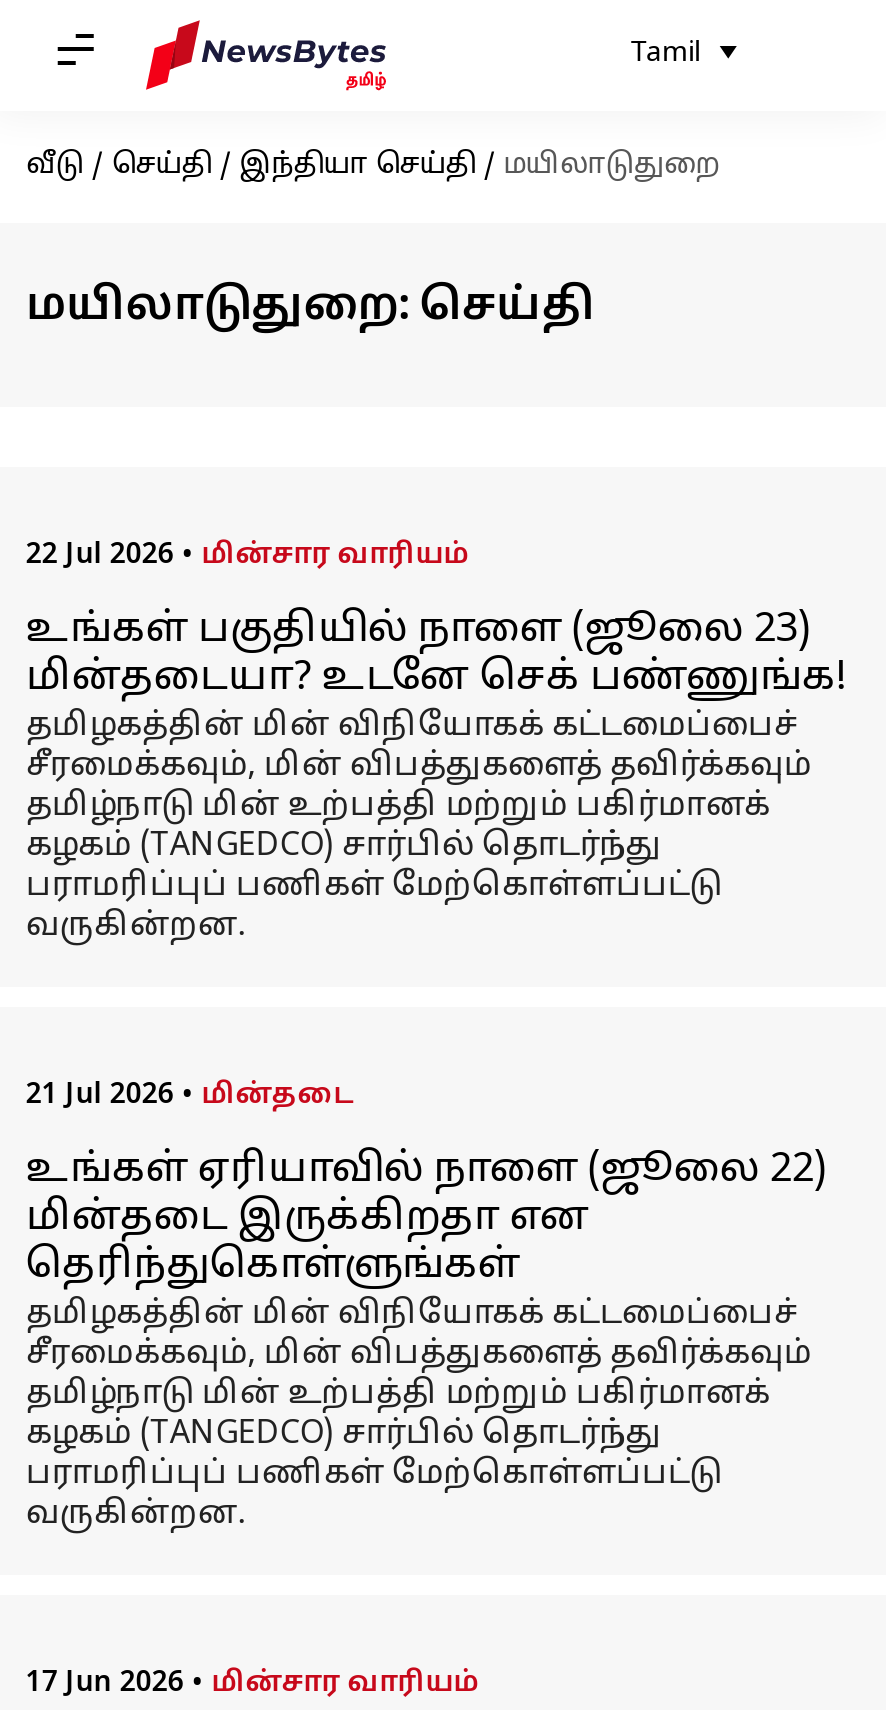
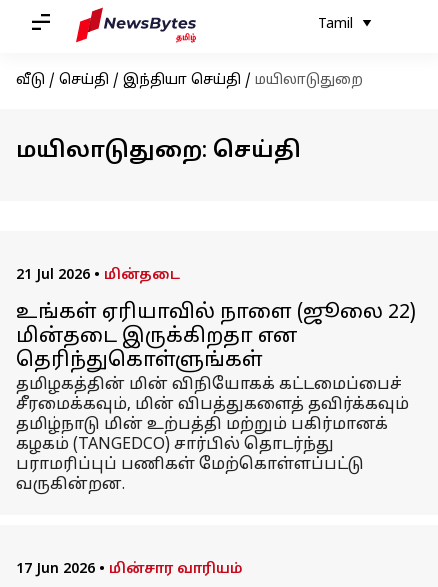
[26,539,846,947] 22 Jul 2026 • மின்சார வாரியம் | உங்கள் பகுதியில் நாளை (ஜூலை 23) | மின்தடையா? உடனே செக் பண்ணுங்க! | தமிழகத்தின் மின் விநியோகக் கட்டமைப்பைச் | சீரமைக்கவும், மின் விபத்துகளைத் தவிர்க்கவும் | தமிழ்நாடு மின் உற்பத்தி மற்றும் பகிர்மானக் | கழகம் (TANGEDCO) சார்பில் தொடர்ந்து | பராமரிப்புப் பணிகள் மேற்கொள்ளப்பட்டு | வருகின்றன. -> none

